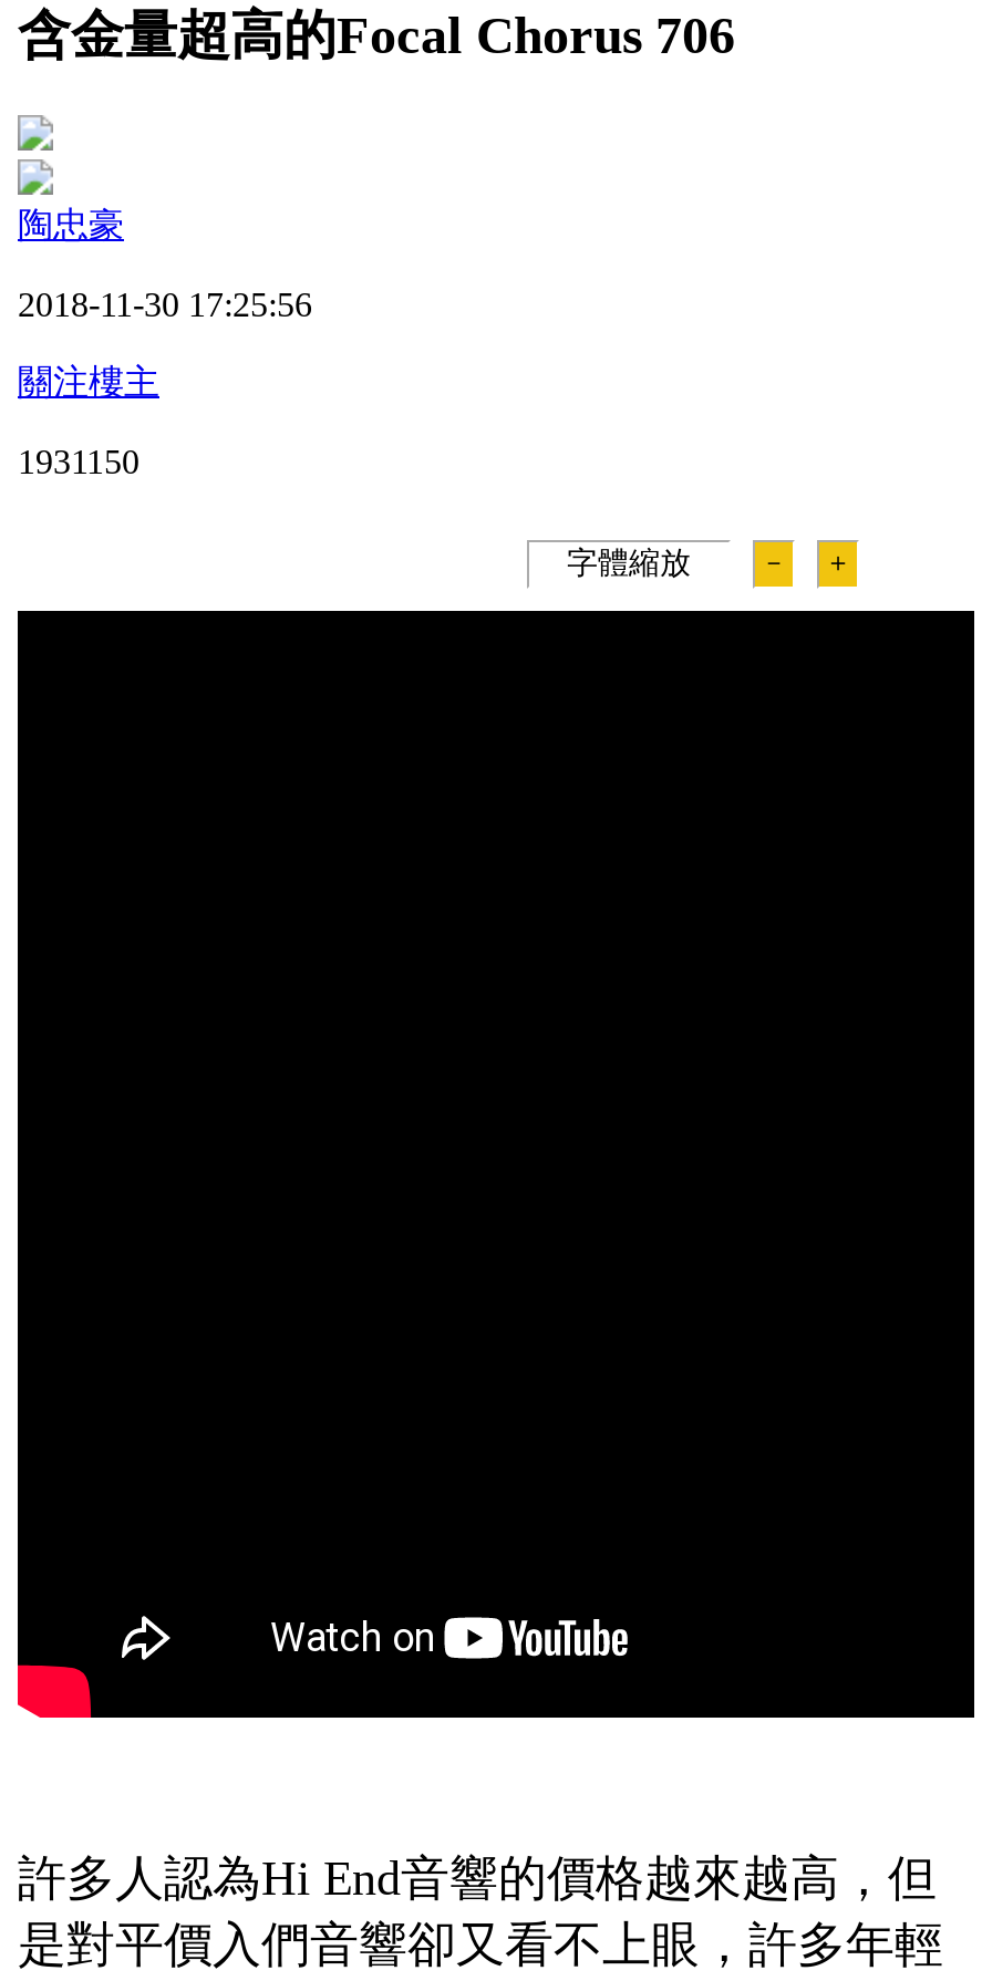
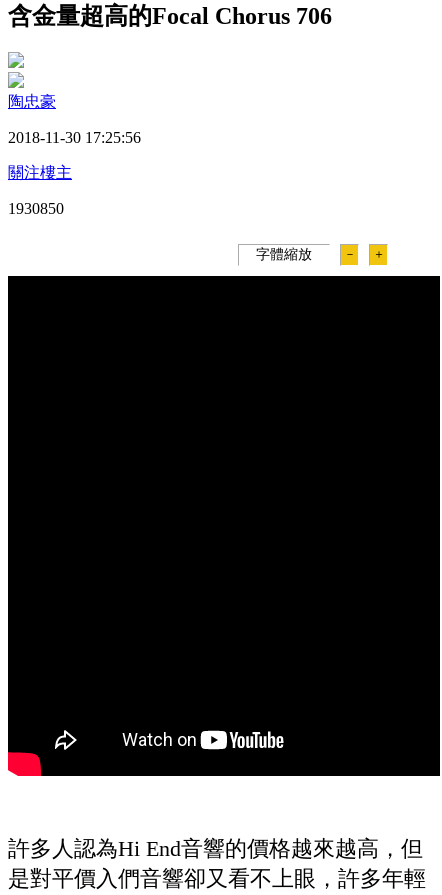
[18,442,139,480] 1931150 -> [8,200,64,217] 1930850

